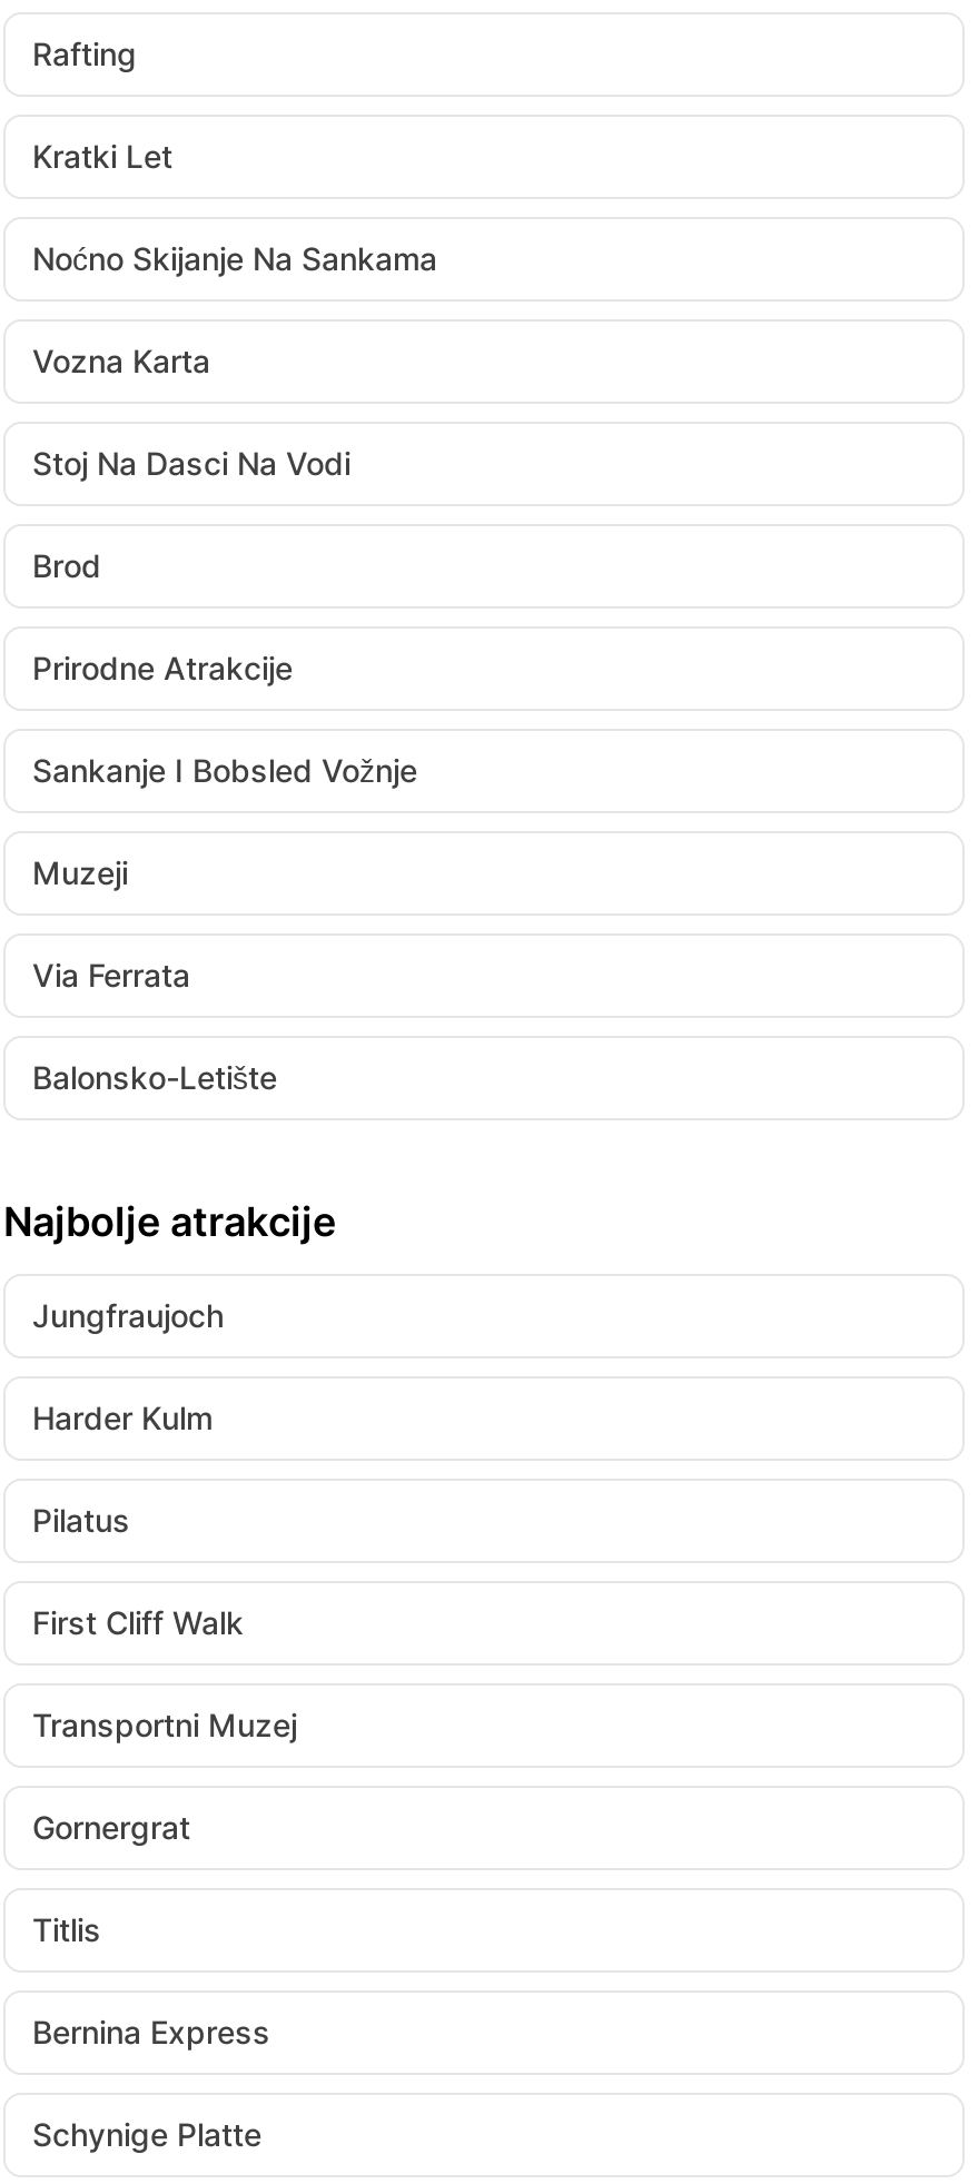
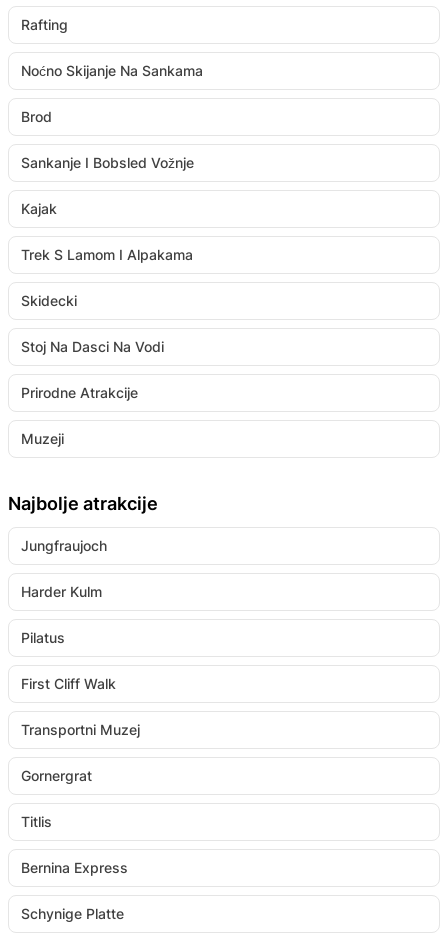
[32,137,172,175] Kratki Let -> none
[32,342,210,379] Vozna Karta -> none
moved [32,444,350,482] -> [21,338,164,355]: Stoj Na Dasci Na Vodi
moved [32,546,101,584] -> [21,108,52,125]: Brod
moved [32,649,293,686] -> [21,384,138,401]: Prirodne Atrakcije
moved [32,751,417,789] -> [21,154,194,171]: Sankanje I Bobsled Vožnje
none -> [21,200,193,309] Kajak | Trek S Lamom I Alpakama | Skidecki
moved [32,853,128,891] -> [21,430,64,447]: Muzeji
[32,956,277,1096] Via Ferrata | Balonsko-Letište -> none

